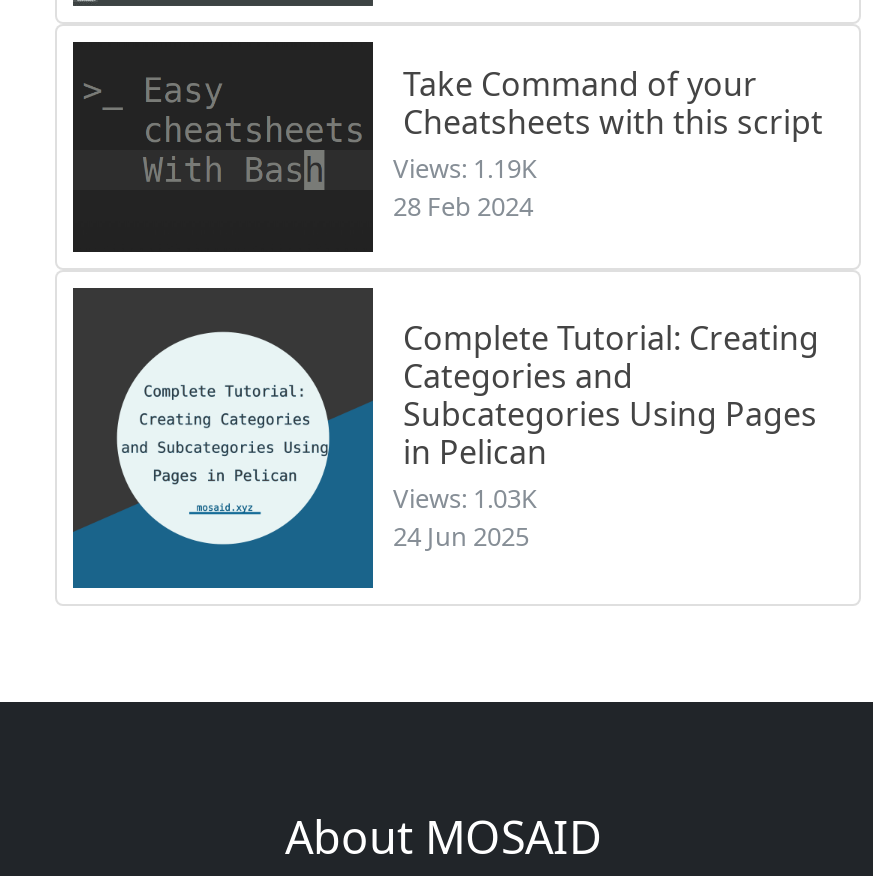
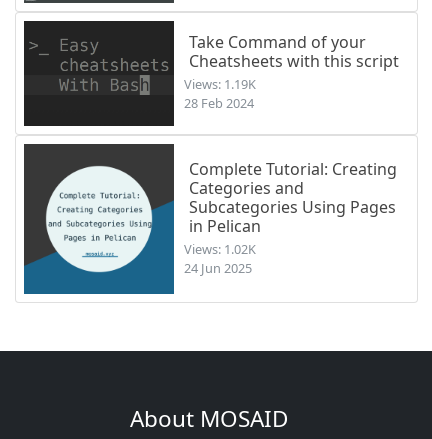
[393,480,537,516] Views: 1.03K -> [184,240,256,258] Views: 1.02K

